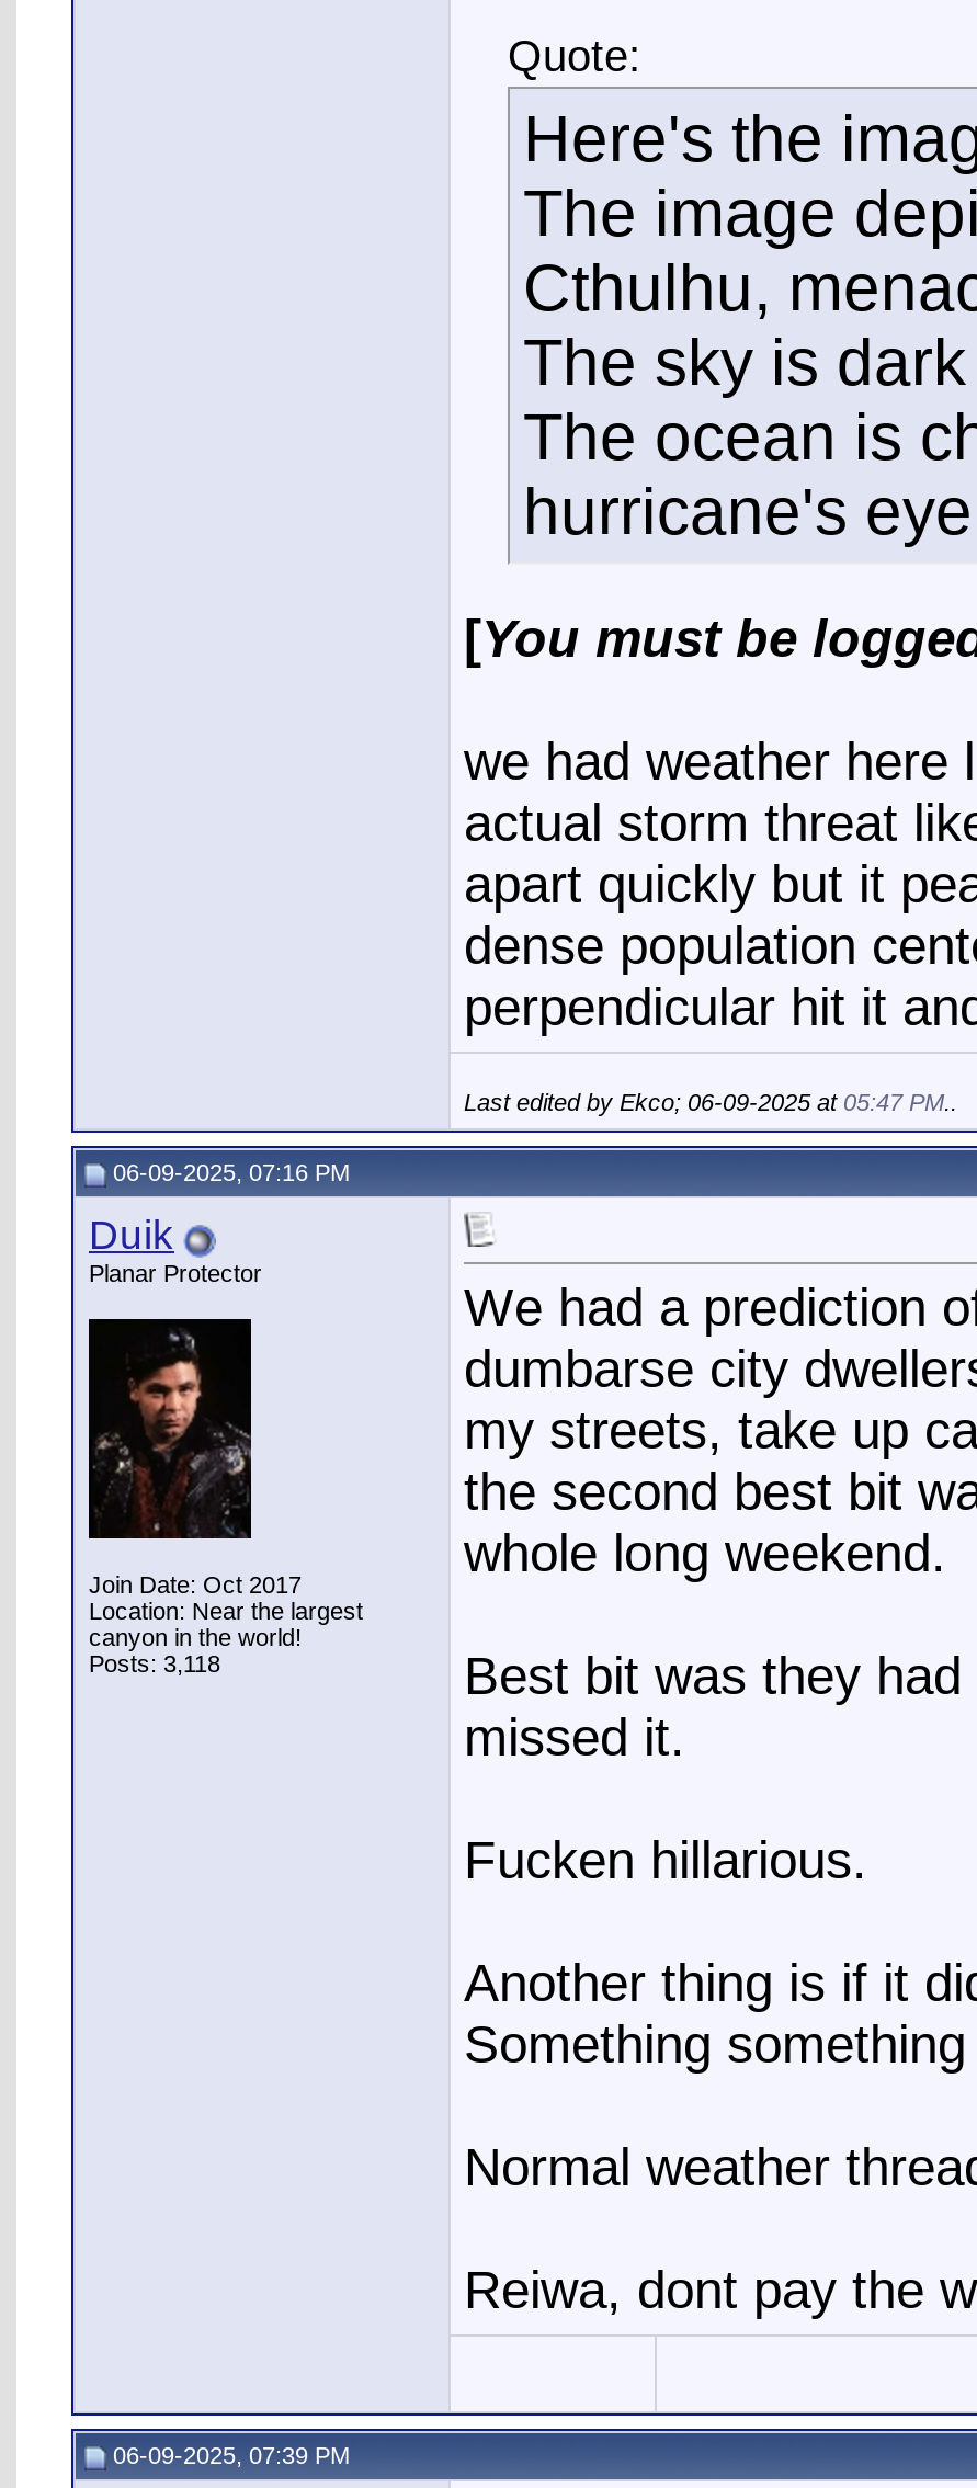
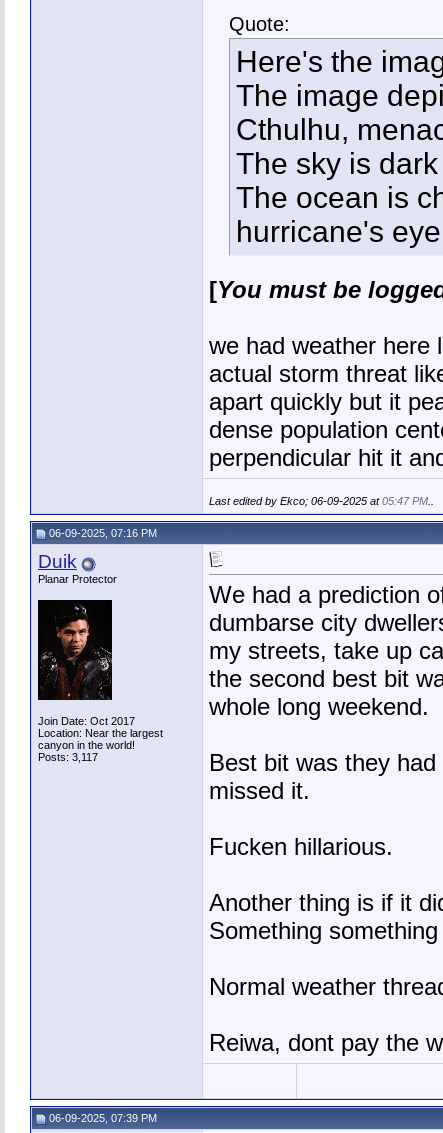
[89,1650,220,1677] Posts: 3,118 -> [38,751,98,763] Posts: 3,117

